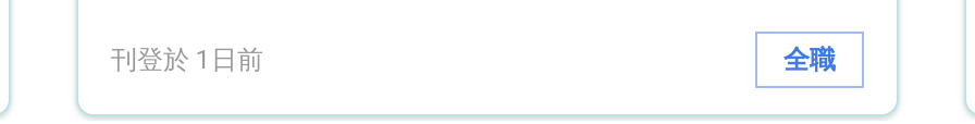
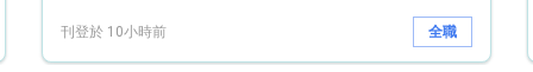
[111,44,263,74] 刊登於 1日前 -> [61,23,167,40] 刊登於 10小時前

